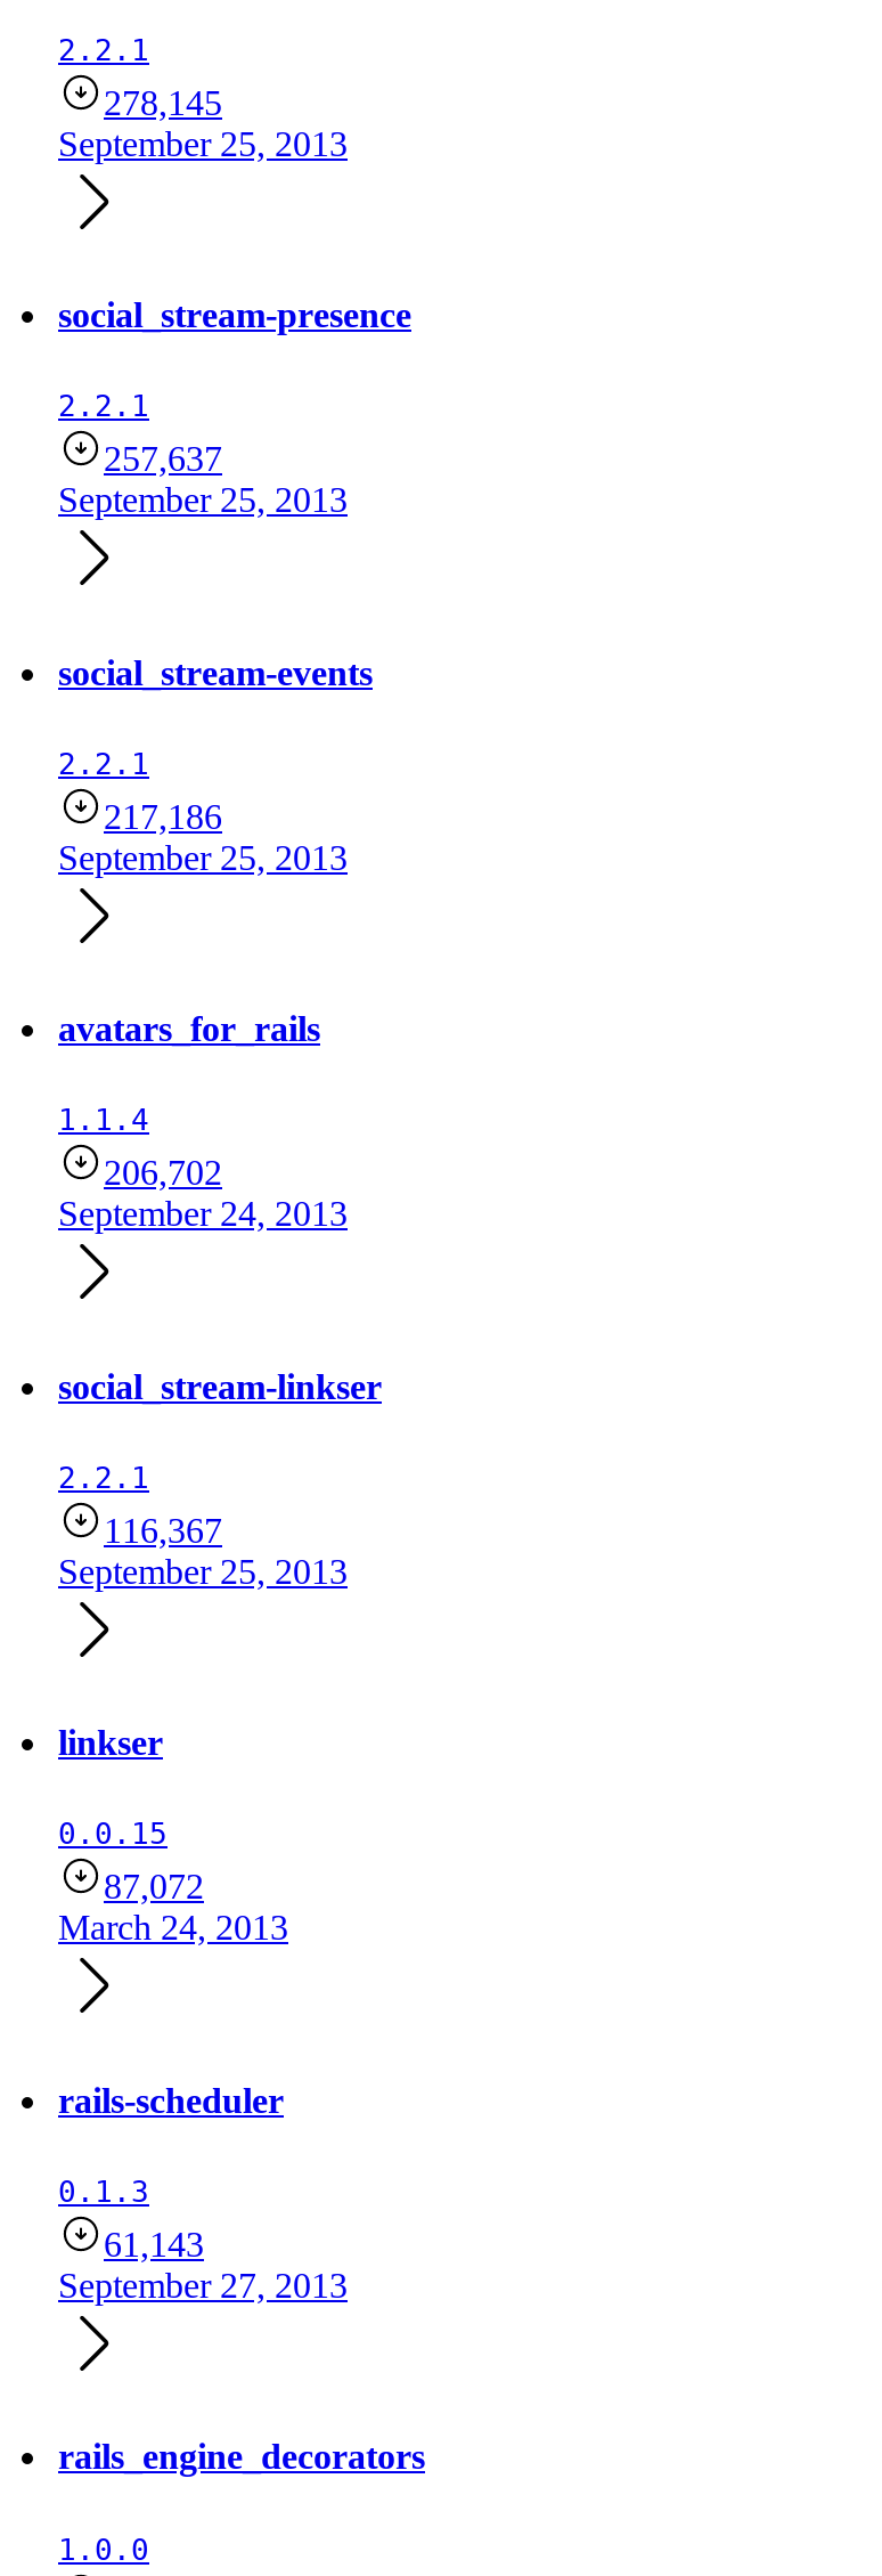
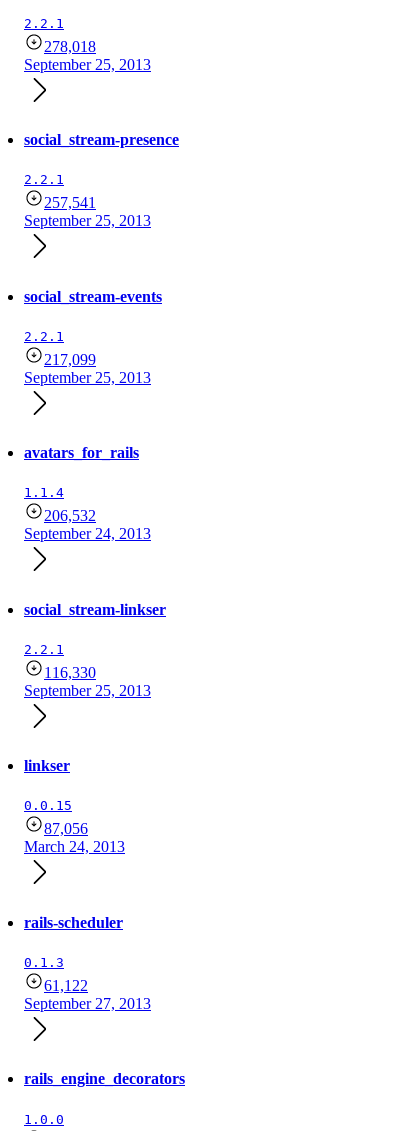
[104,83,222,122] 278,145 -> [44,38,96,55] 278,018
[104,440,222,478] 257,637 -> [44,194,96,211] 257,541
[104,797,222,836] 217,186 -> [44,351,96,368] 217,099
[104,1154,222,1193] 206,702 -> [44,507,96,524] 206,532
[104,1511,222,1549] 116,367 -> [44,664,96,681] 116,330
[104,1868,204,1907] 87,072 -> [44,820,88,837] 87,056
[104,2225,204,2264] 61,143 -> [44,977,88,994] 61,122

